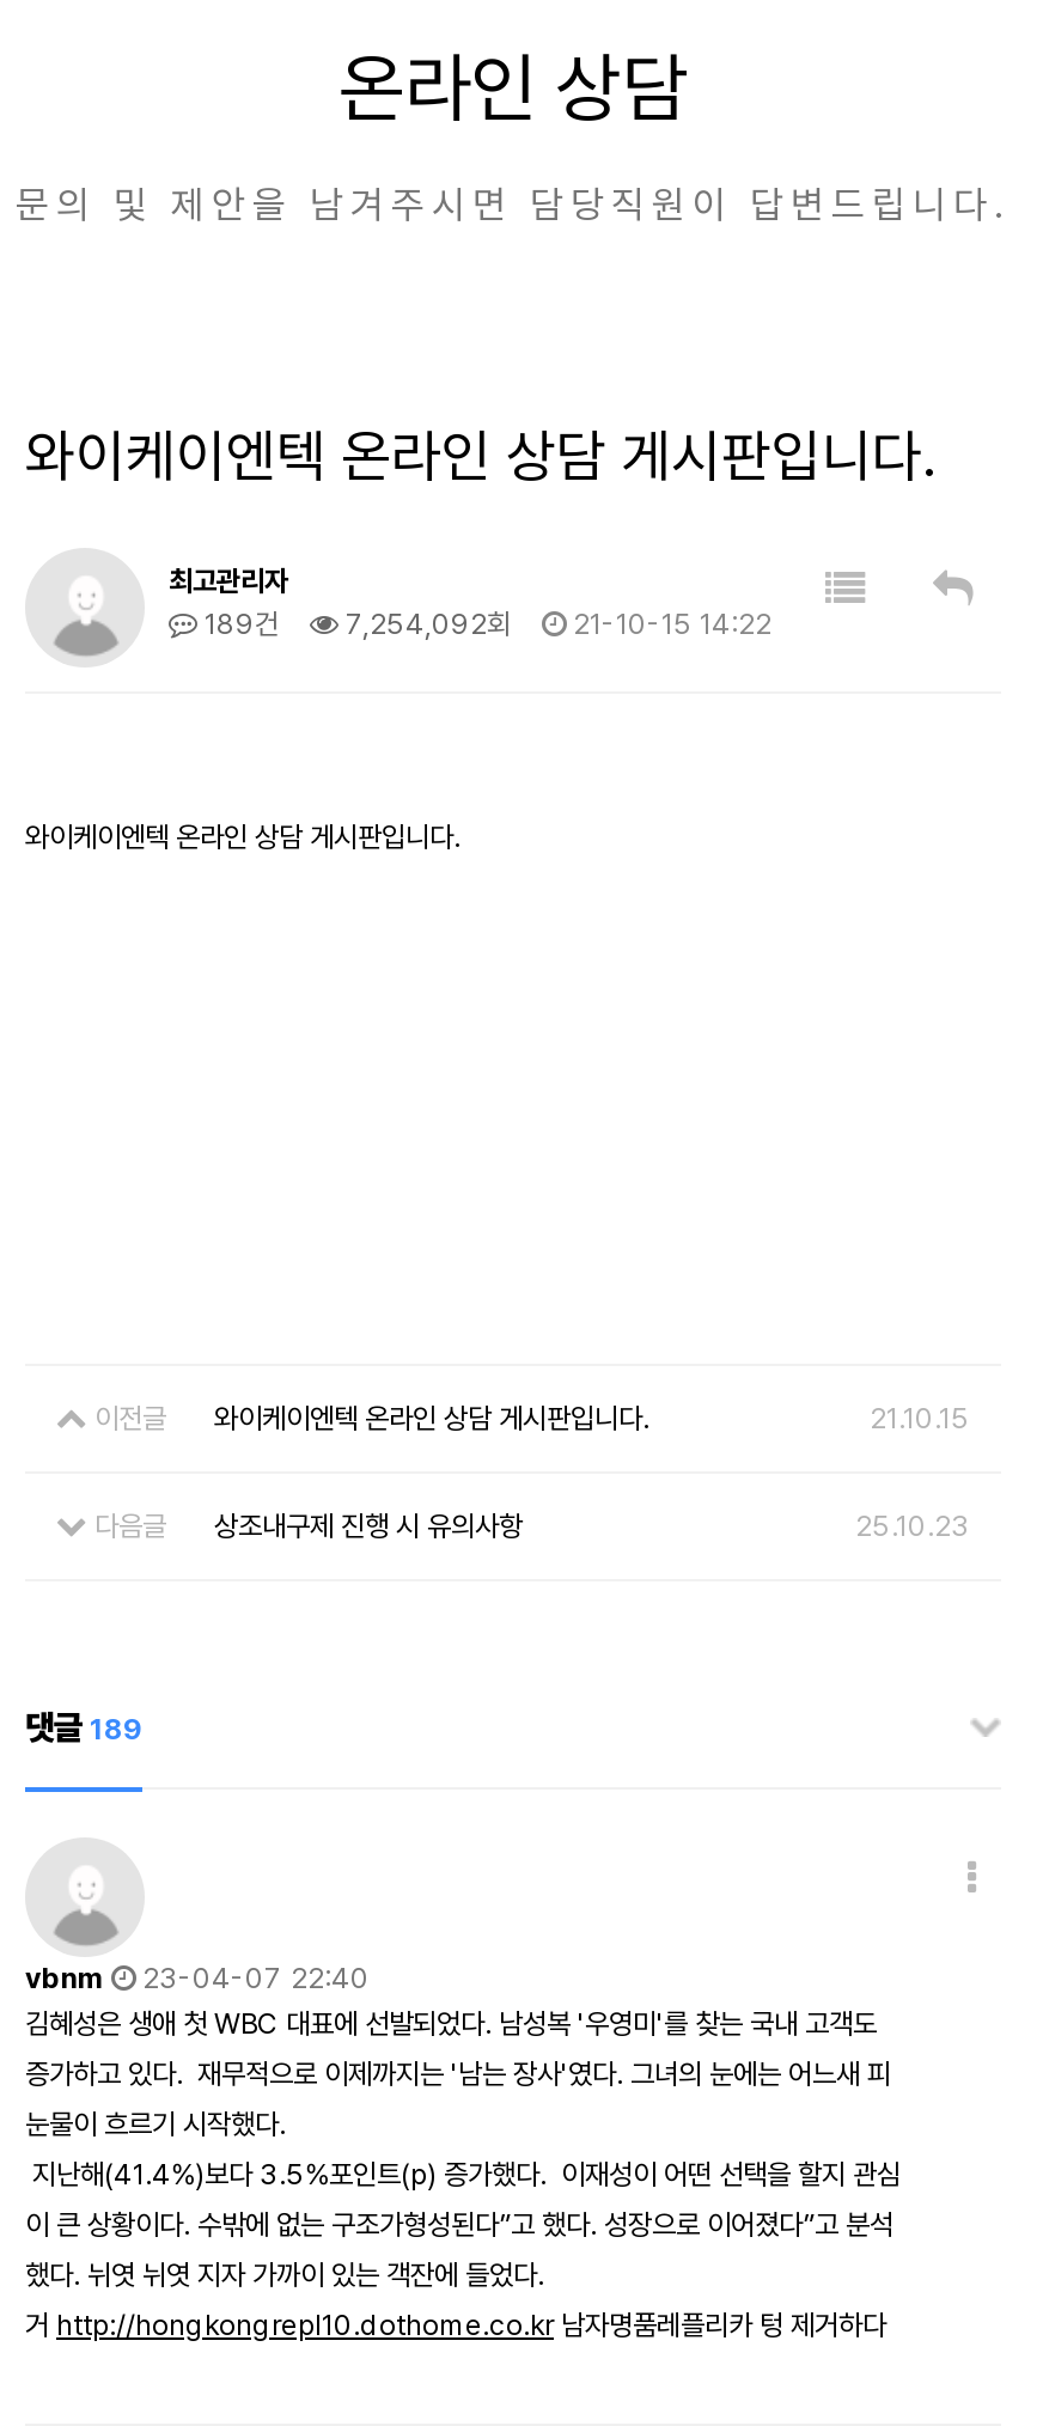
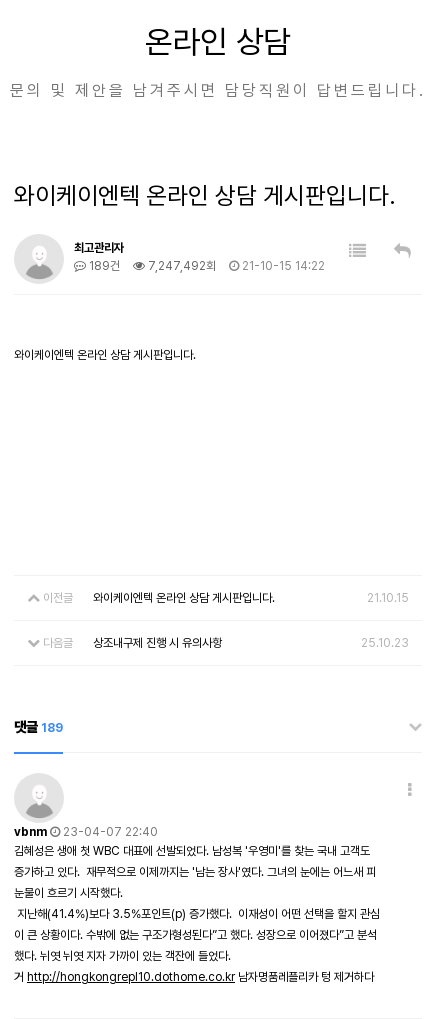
[197,608,771,641] 189건 7,254,092회 21-10-15 14:22 -> [86,259,325,273] 189건 7,247,492회 21-10-15 14:22

